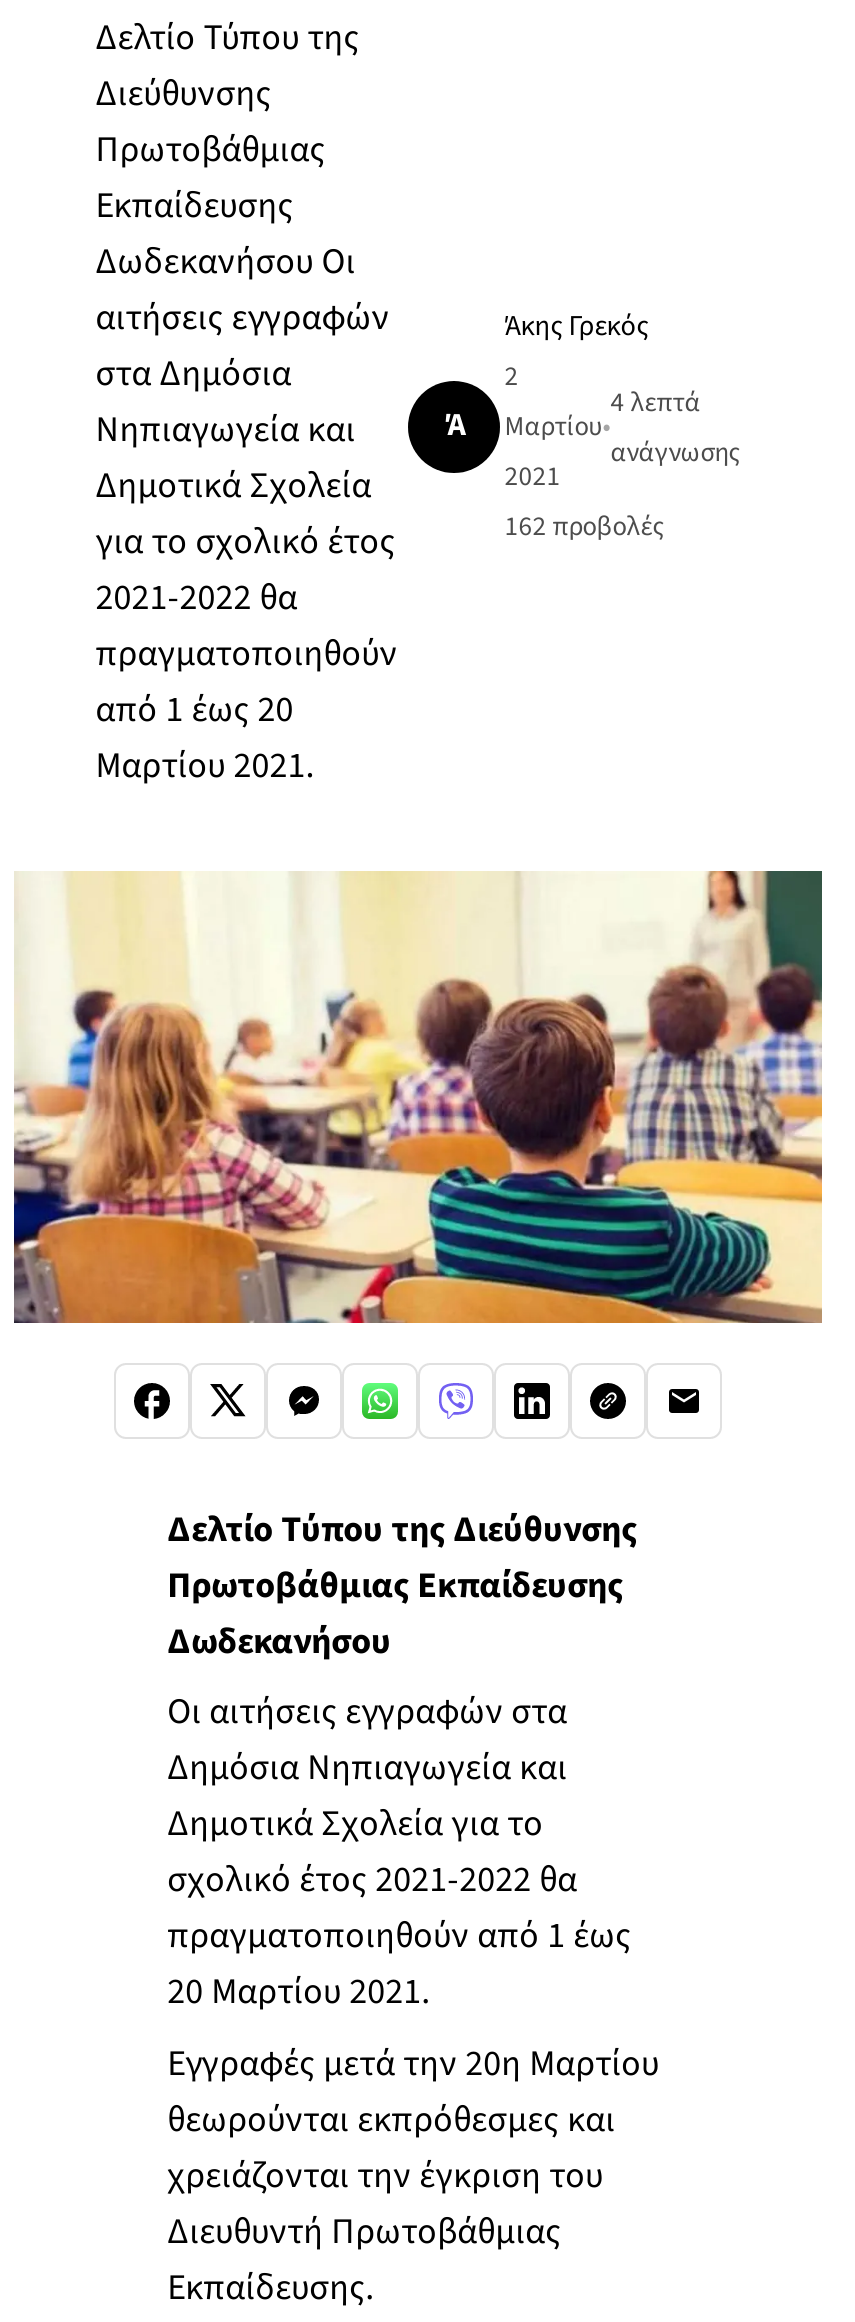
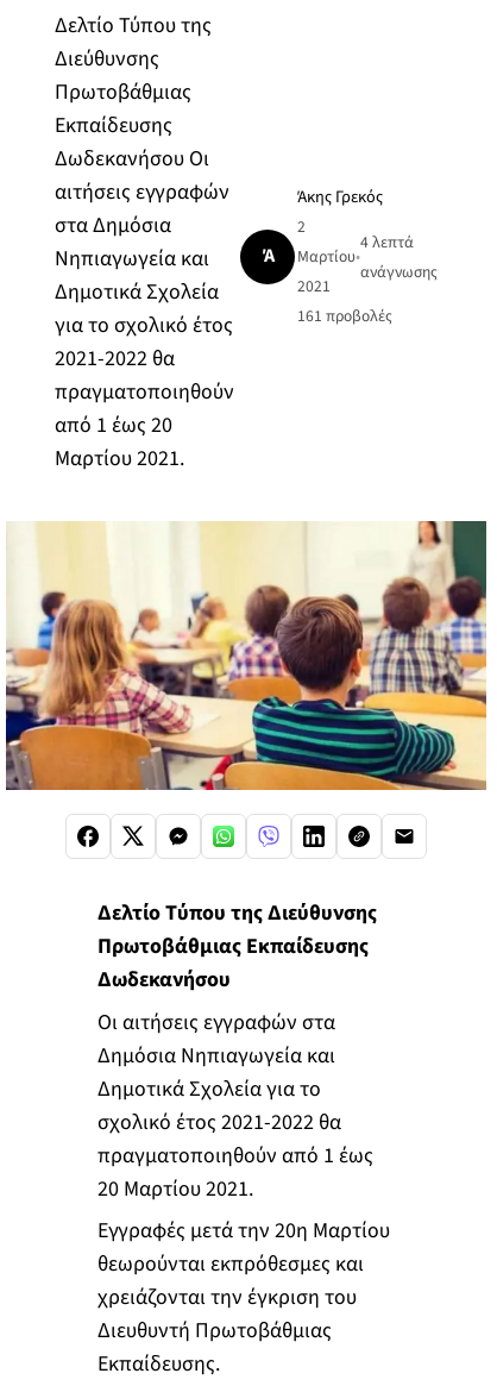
[505,507,665,545] 162 προβολές -> [298,305,393,327] 161 προβολές

